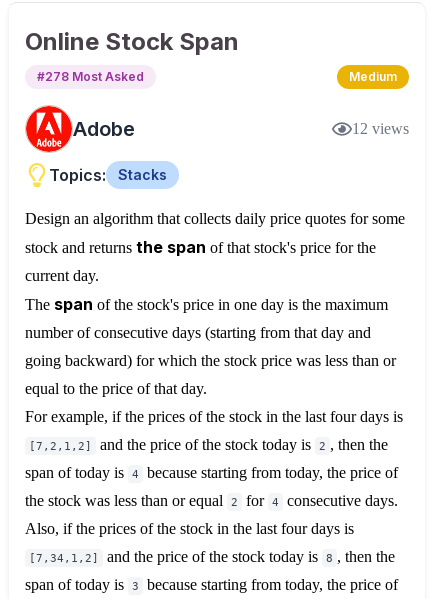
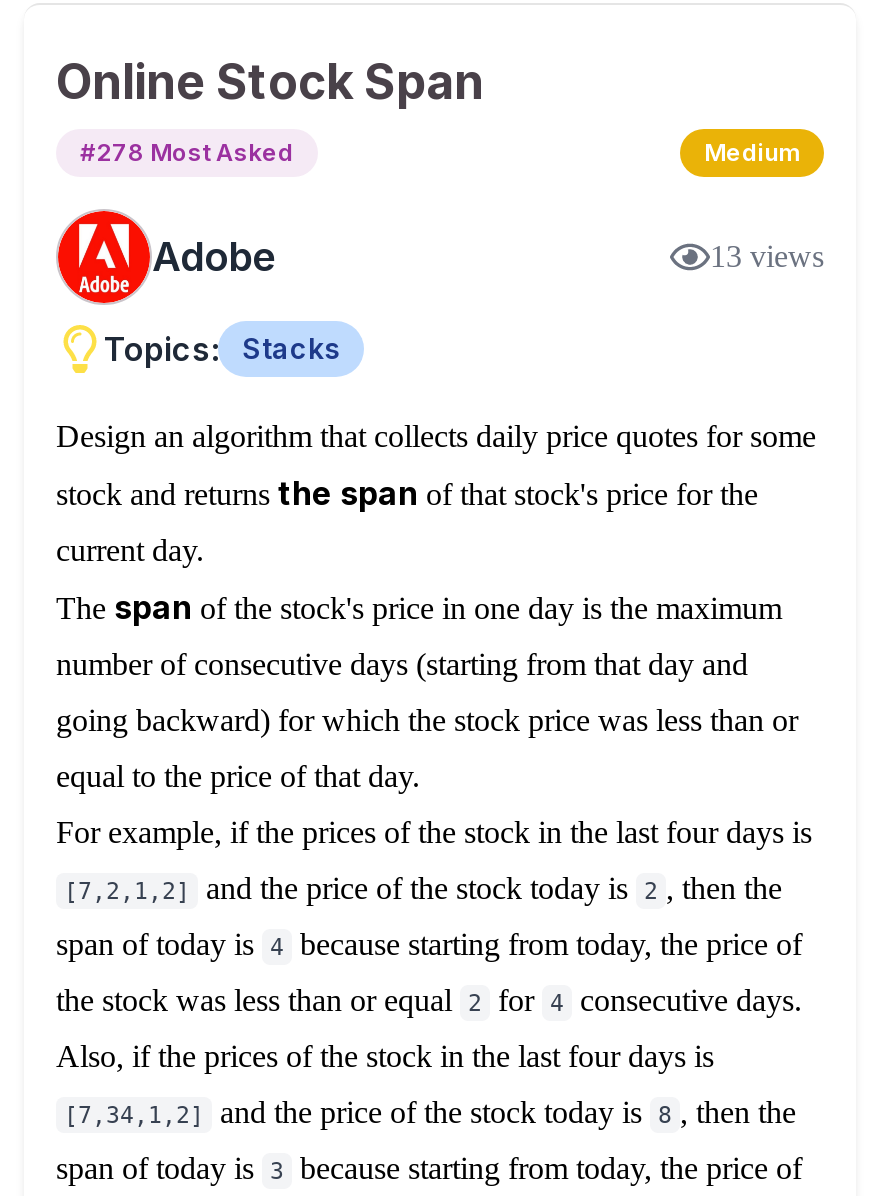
[352,120,409,137] 12 views -> [710,239,824,273] 13 views

